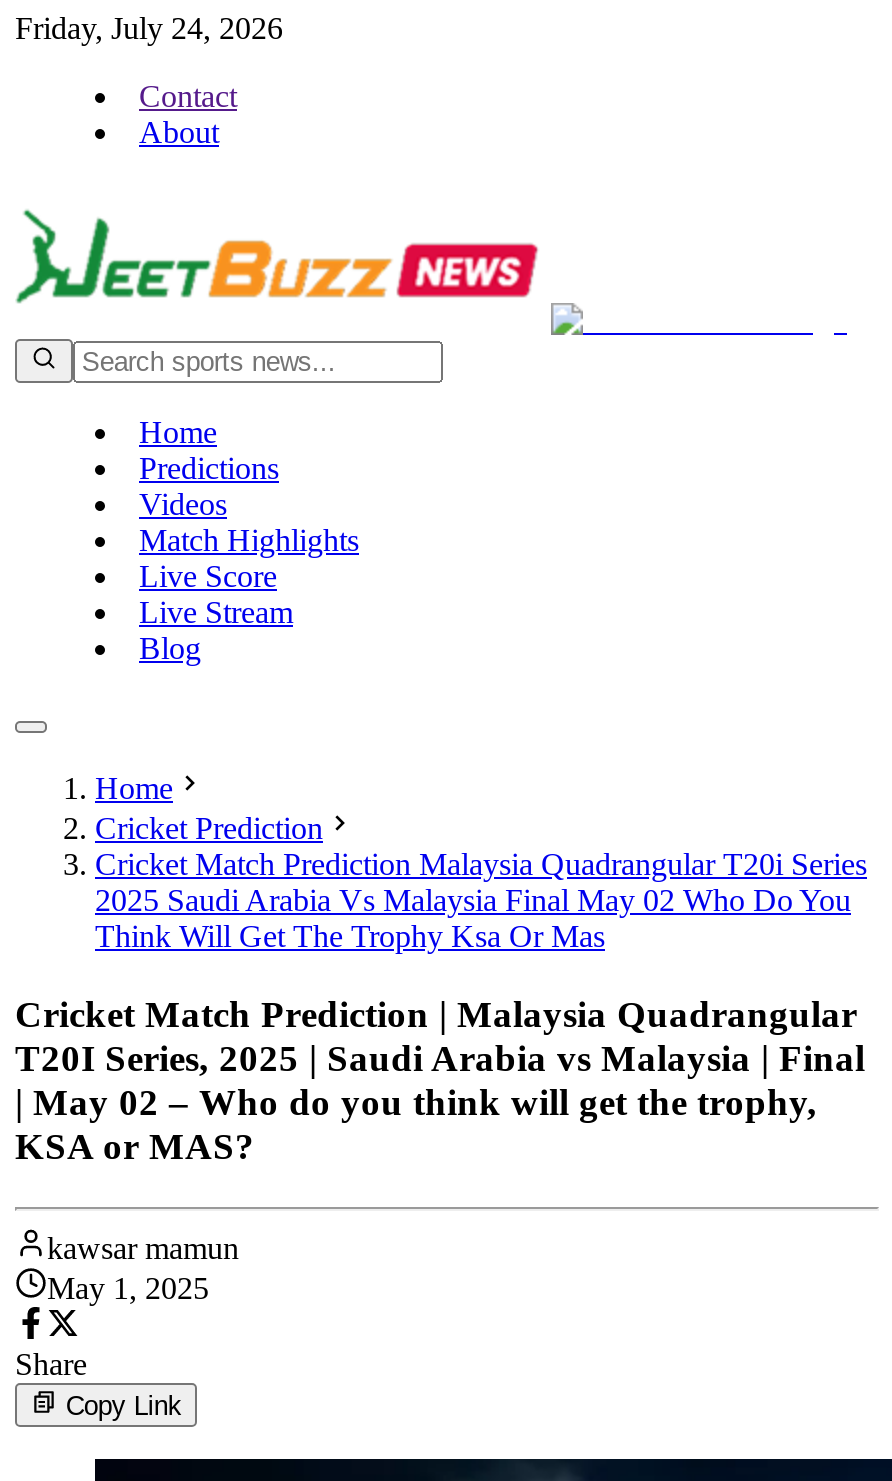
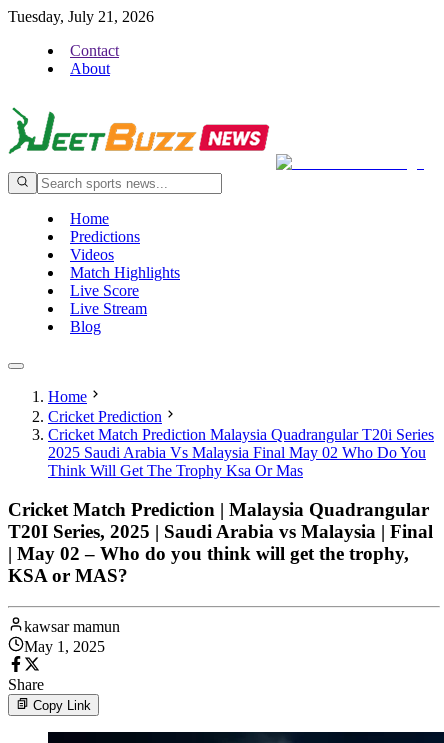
[15,11,283,45] Friday, July 24, 2026 -> [8,8,154,25] Tuesday, July 21, 2026

